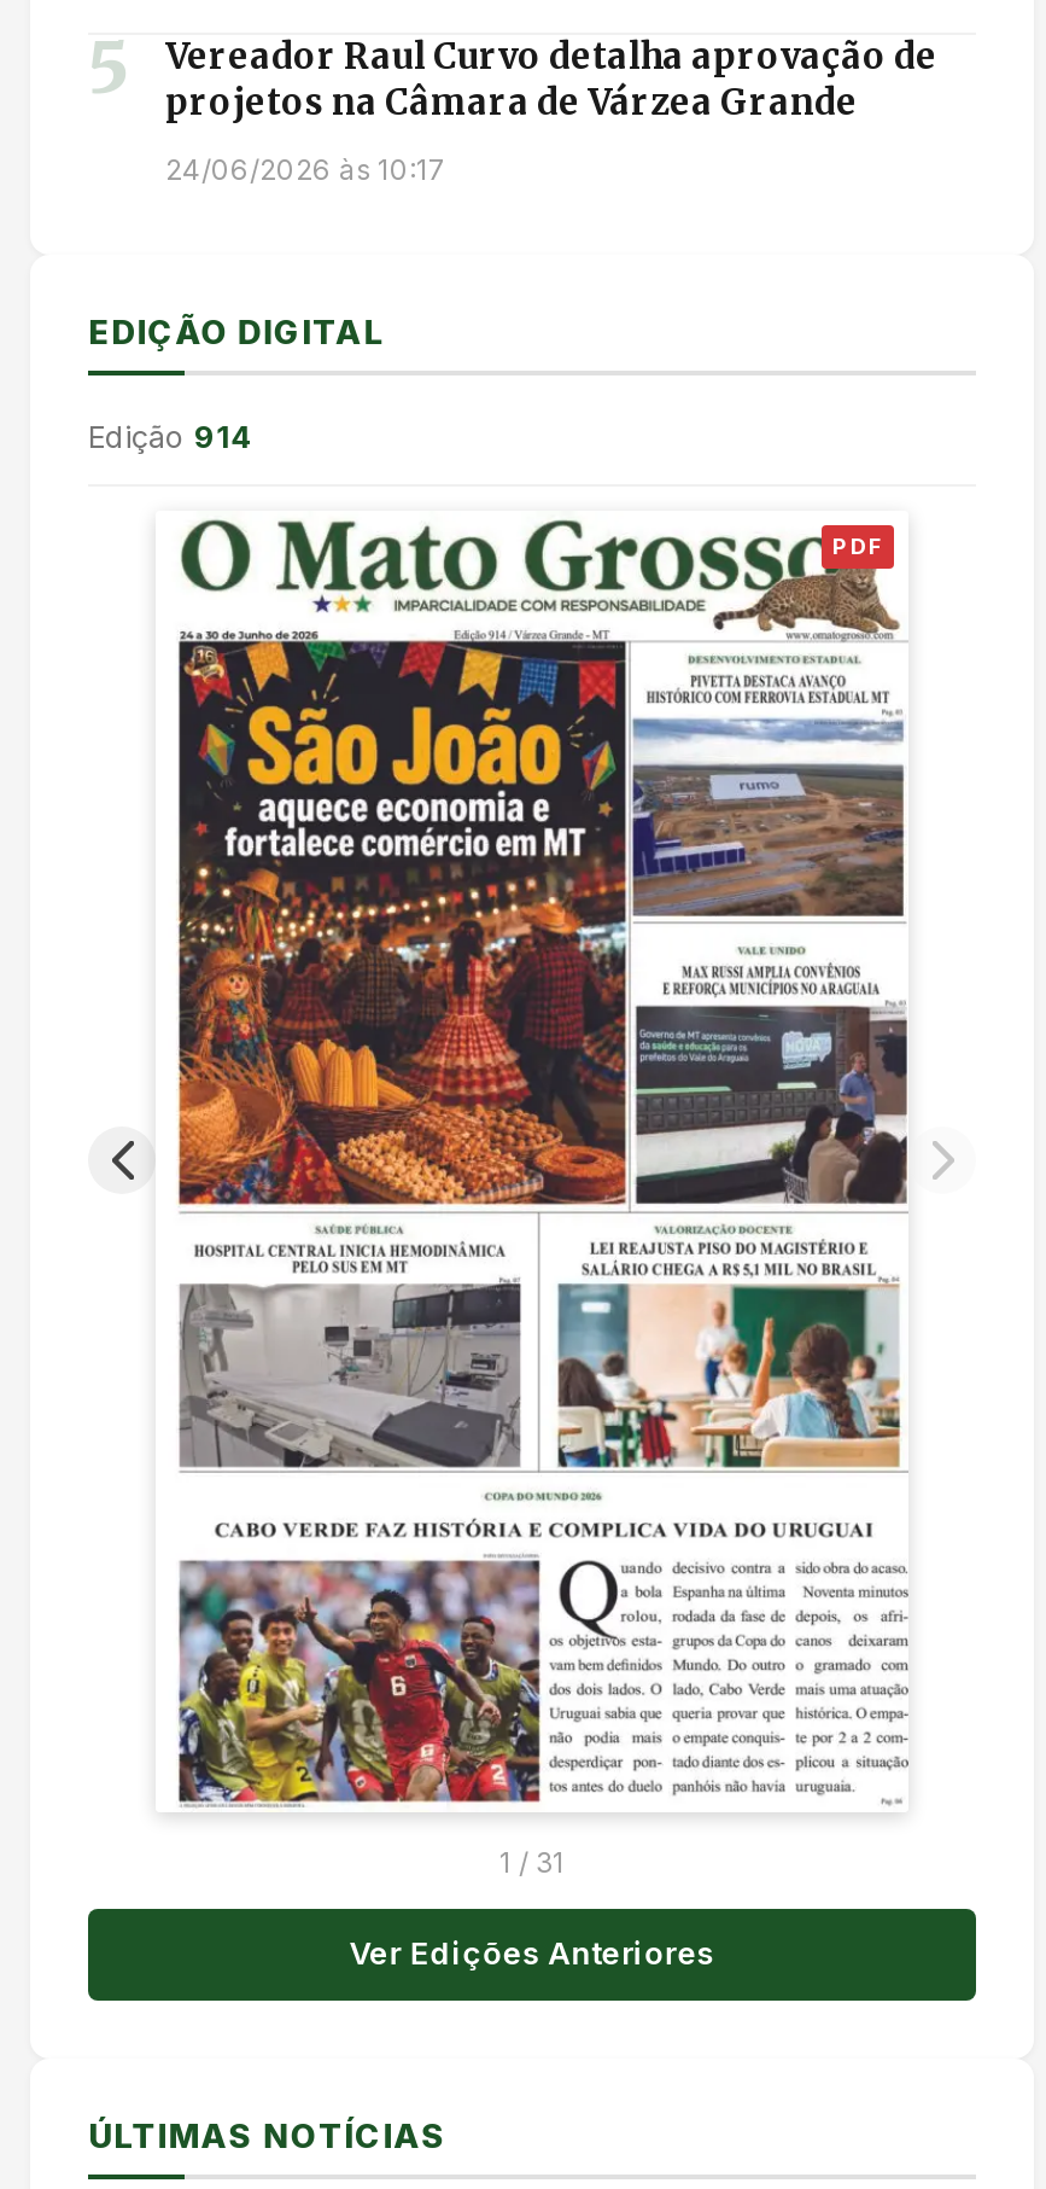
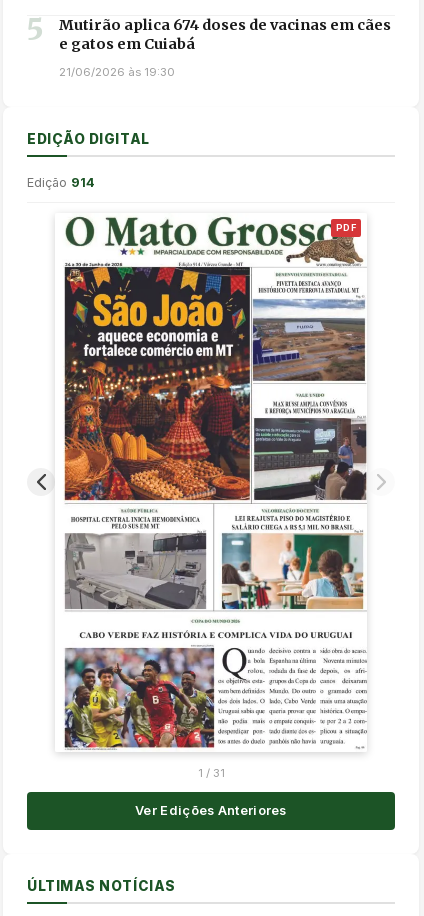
[165,35,937,124] Vereador Raul Curvo detalha aprovação de | projetos na Câmara de Várzea Grande -> [59,16,391,53] Mutirão aplica 674 doses de vacinas em cães | e gatos em Cuiabá
[165,153,445,187] 24/06/2026 às 10:17 -> [59,65,175,79] 21/06/2026 às 19:30

